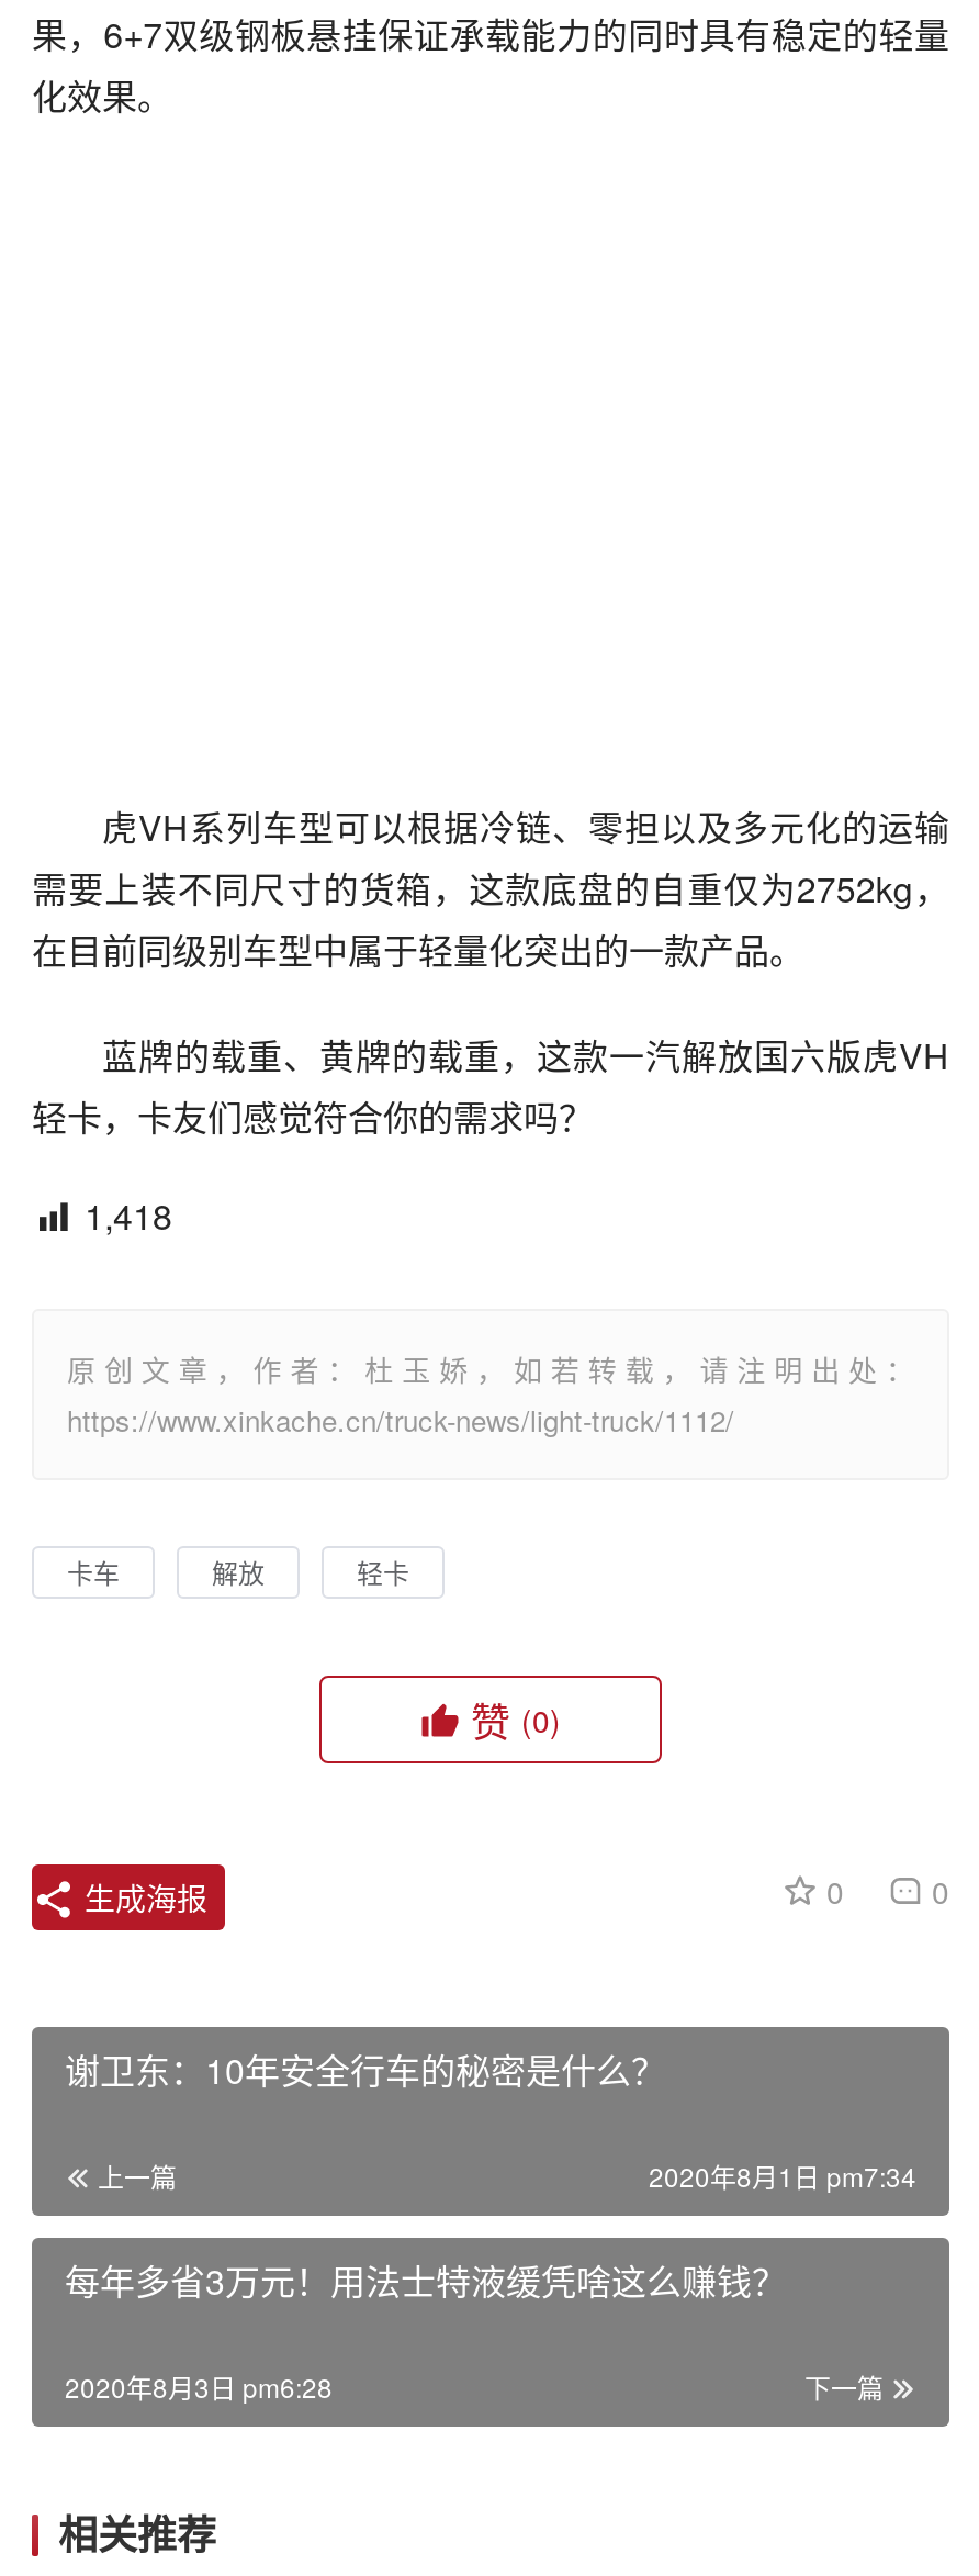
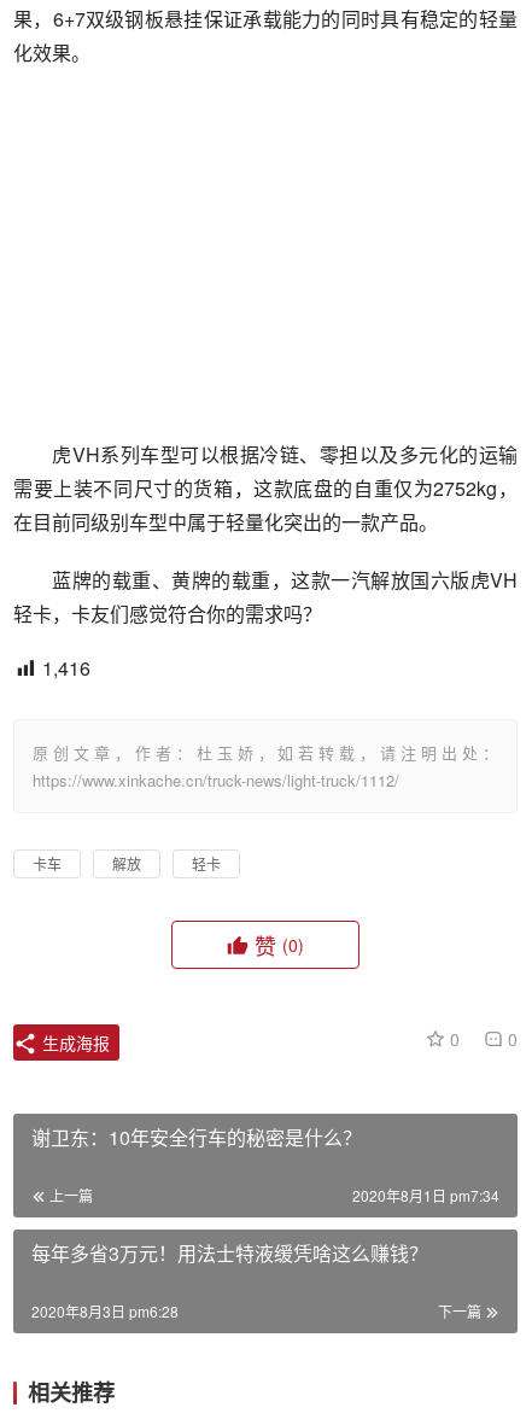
[85,1190,172,1241] 1,418 -> [42,654,90,682] 1,416

